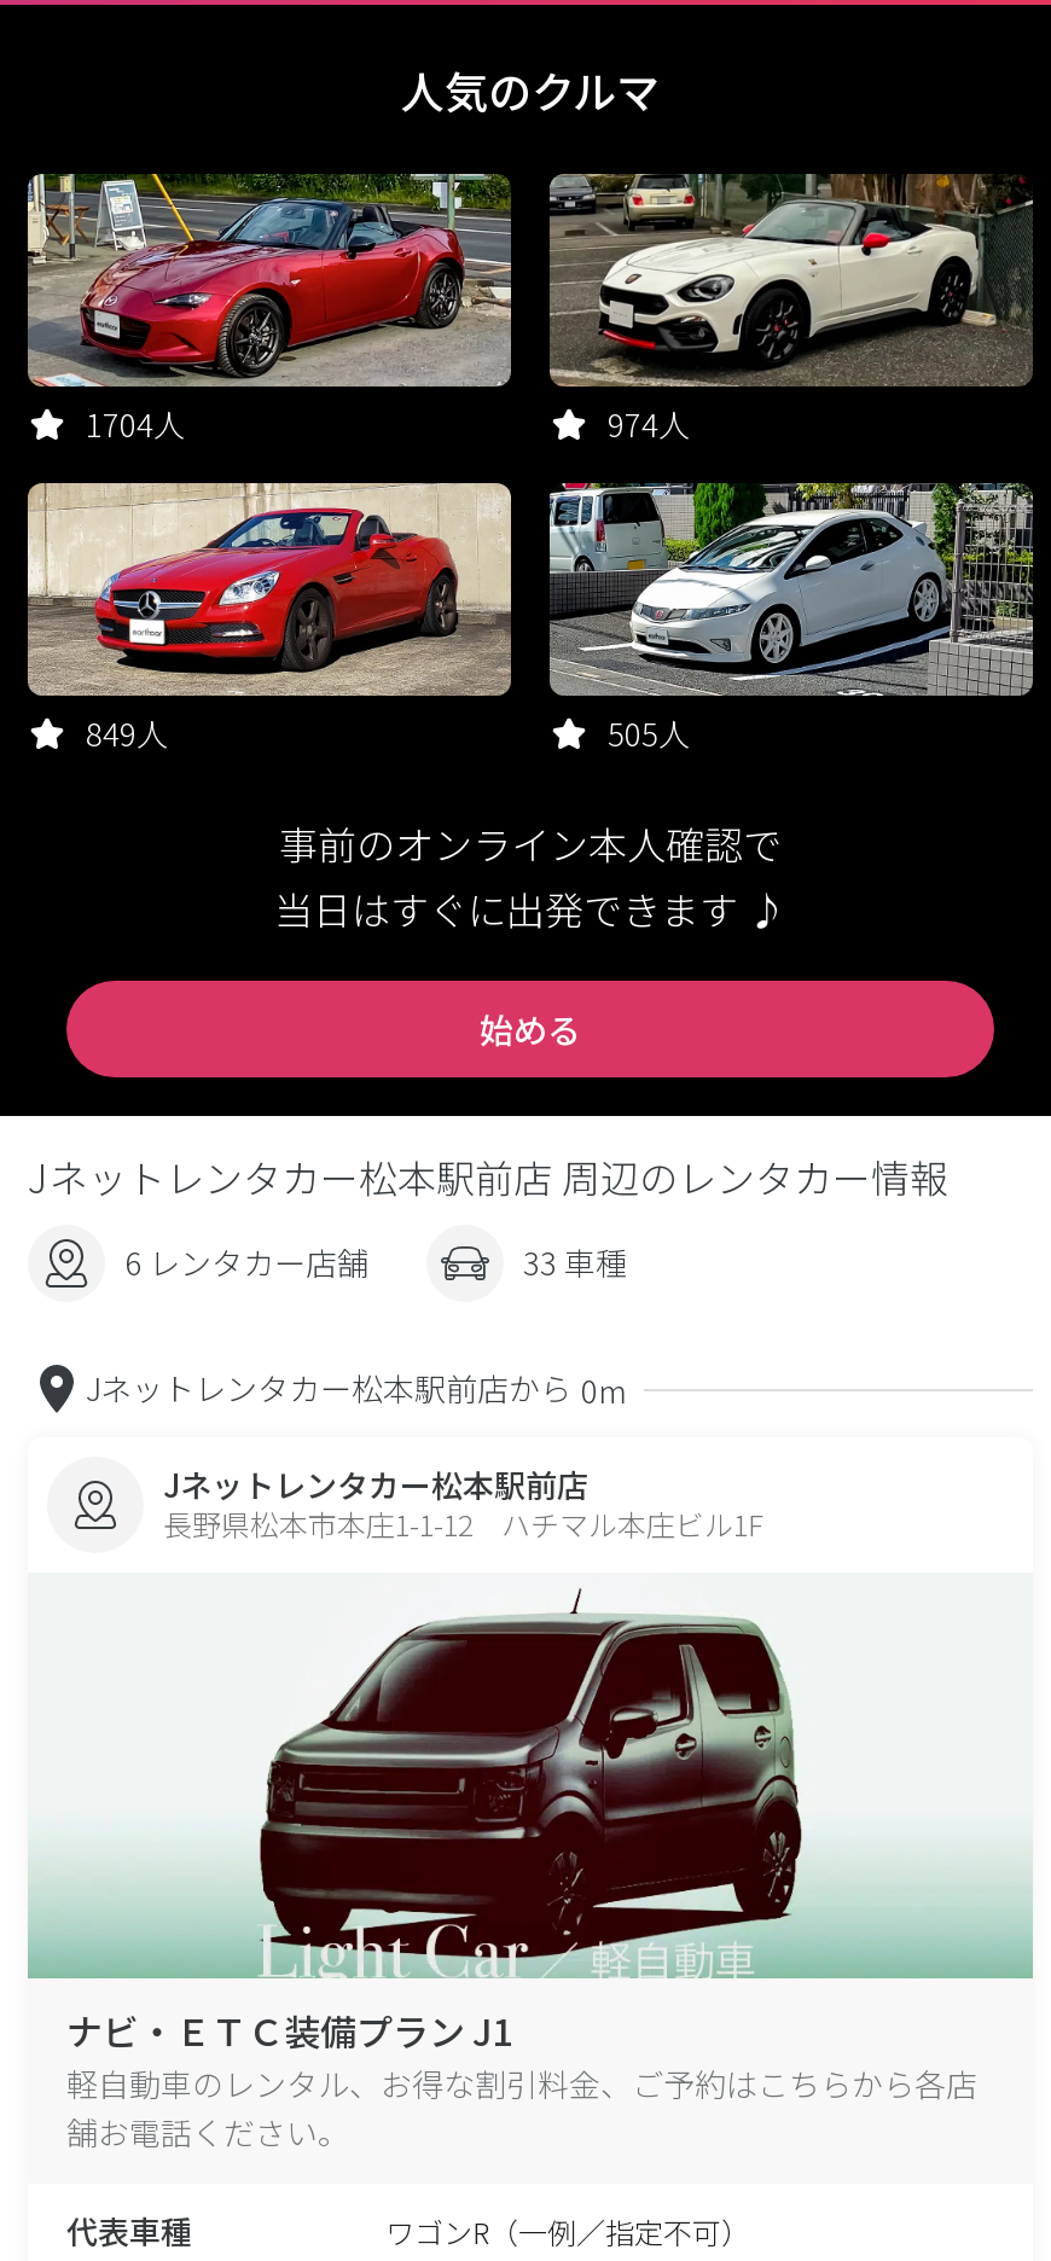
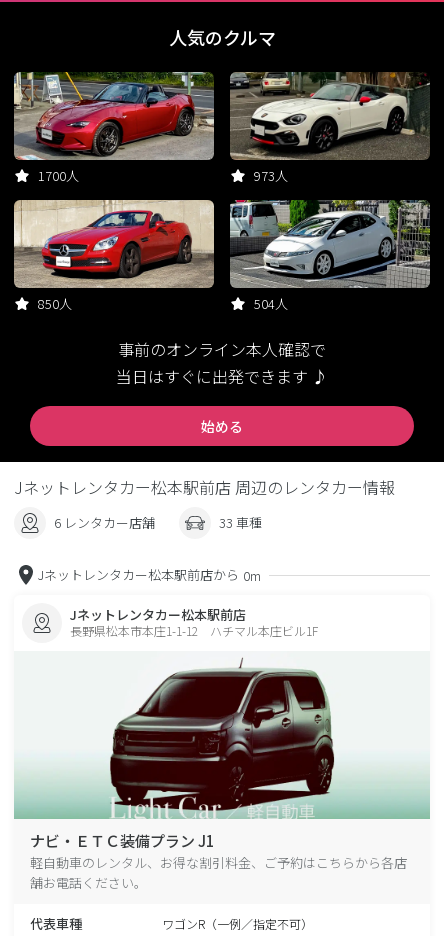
[86,401,185,447] 1704人 -> [38,166,79,185] 1700人
[608,401,690,447] 974人 -> [254,166,288,185] 973人
[86,710,168,756] 849人 -> [38,294,72,313] 850人
[608,710,690,756] 505人 -> [254,294,288,313] 504人

